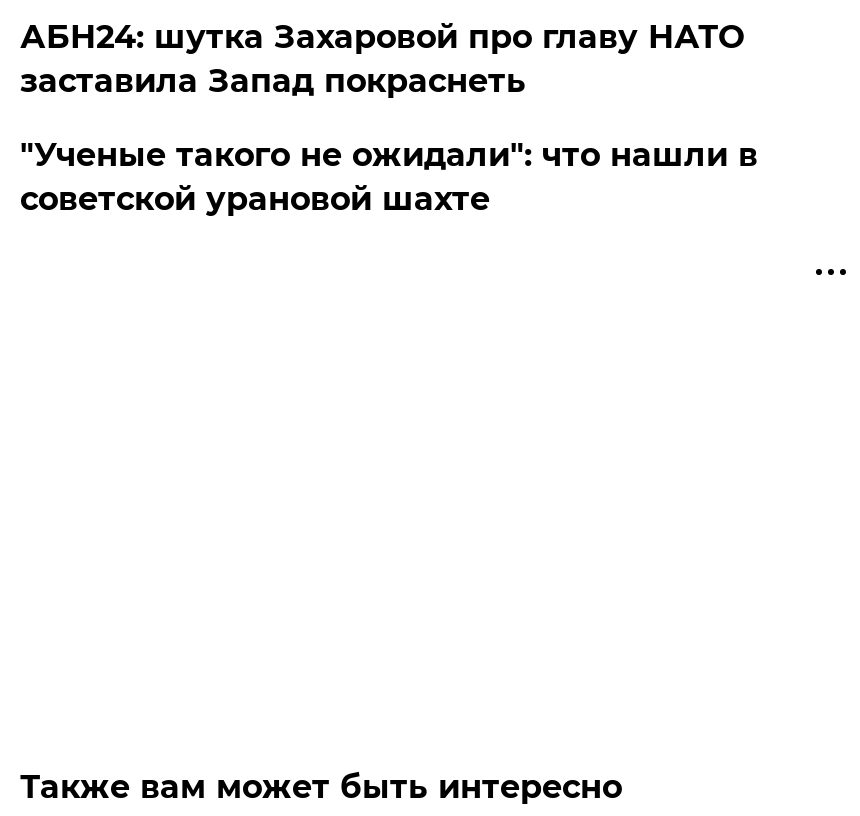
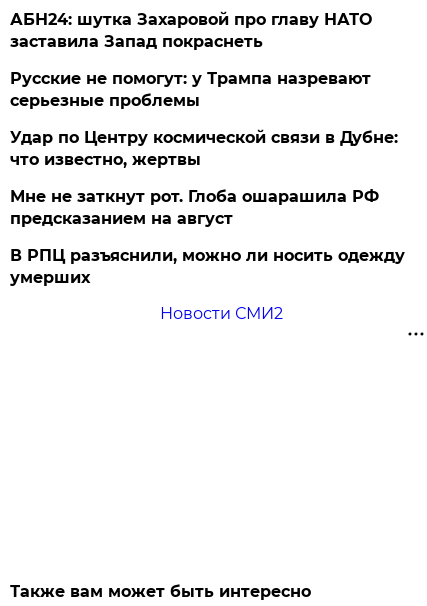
[20,136,758,218] "Ученые такого не ожидали": что нашли в | советской урановой шахте -> [10,69,405,323] Русские не помогут: у Трампа назревают | серьезные проблемы | Удар по Центру космической связи в Дубне: | что известно, жертвы | Мне не заткнут рот. Глоба ошарашила РФ | предсказанием на август | В РПЦ разъяснили, можно ли носить одежду | умерших | Новости СМИ2

